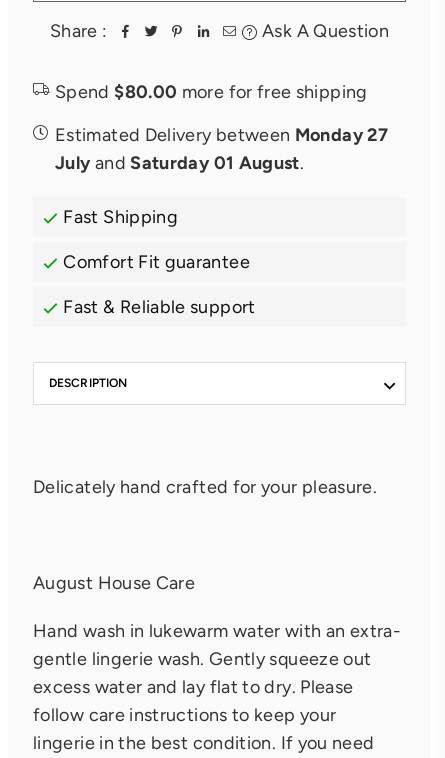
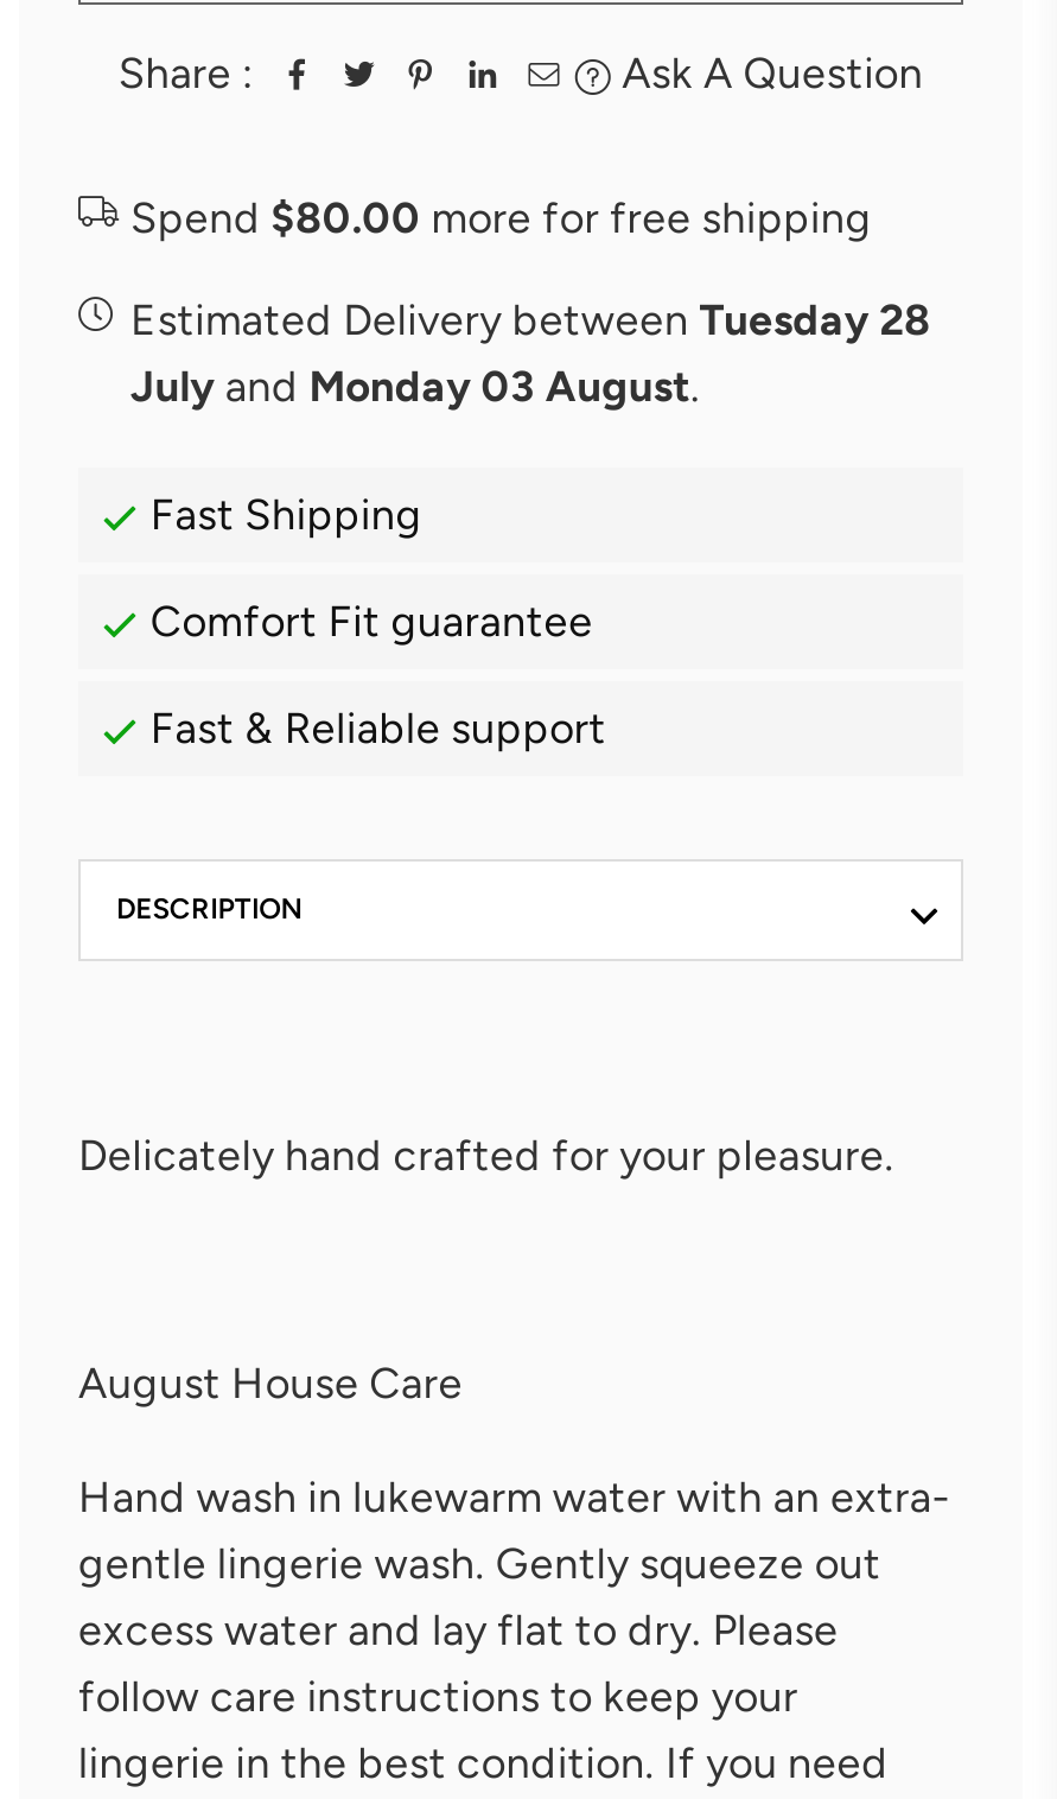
[55,124,388,146] Estimated Delivery between Monday 27 -> [130,295,931,347] Estimated Delivery between Tuesday 28
[55,152,304,174] July and Saturday 01 August. -> [130,361,701,413] July and Monday 03 August.

